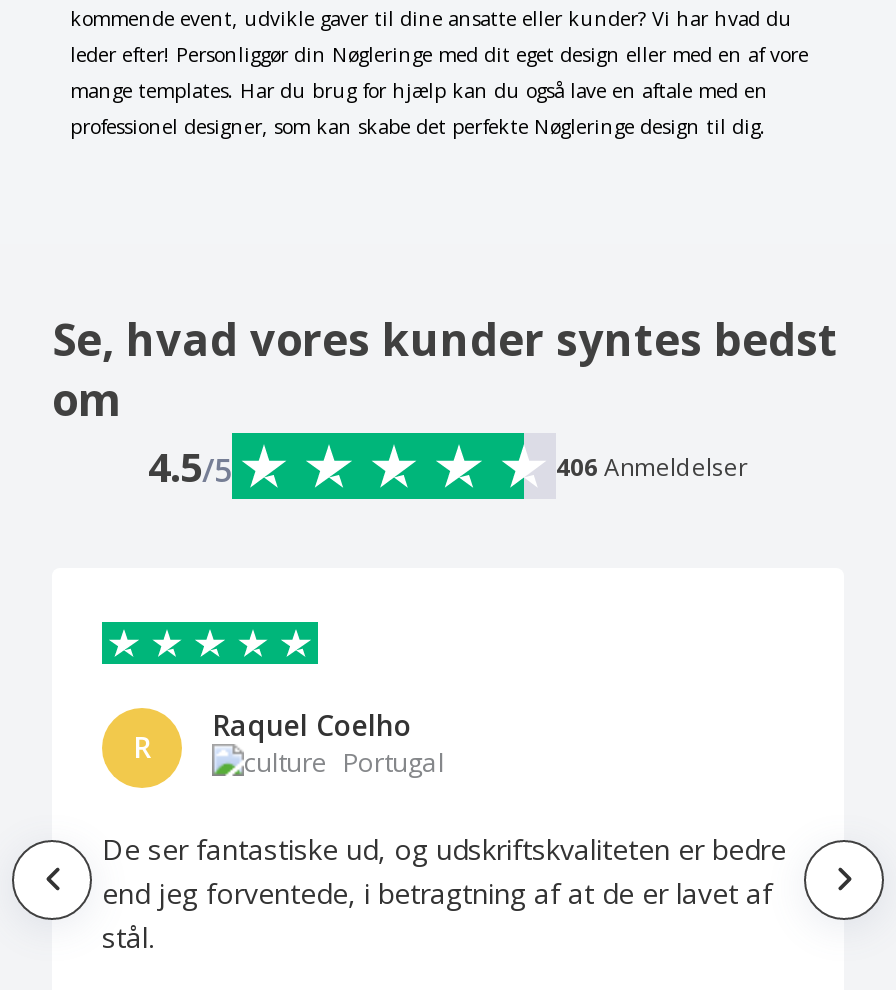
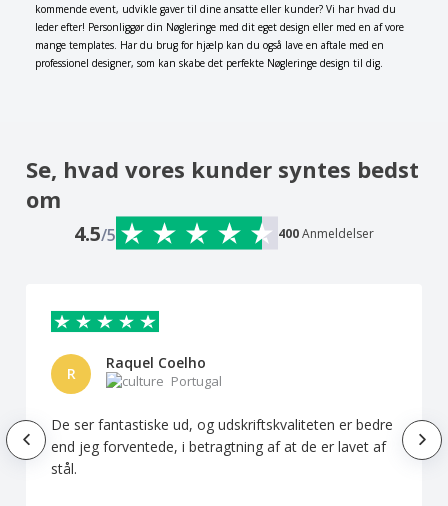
[556,449,748,483] 406 Anmeldelser -> [278,225,374,242] 400 Anmeldelser

